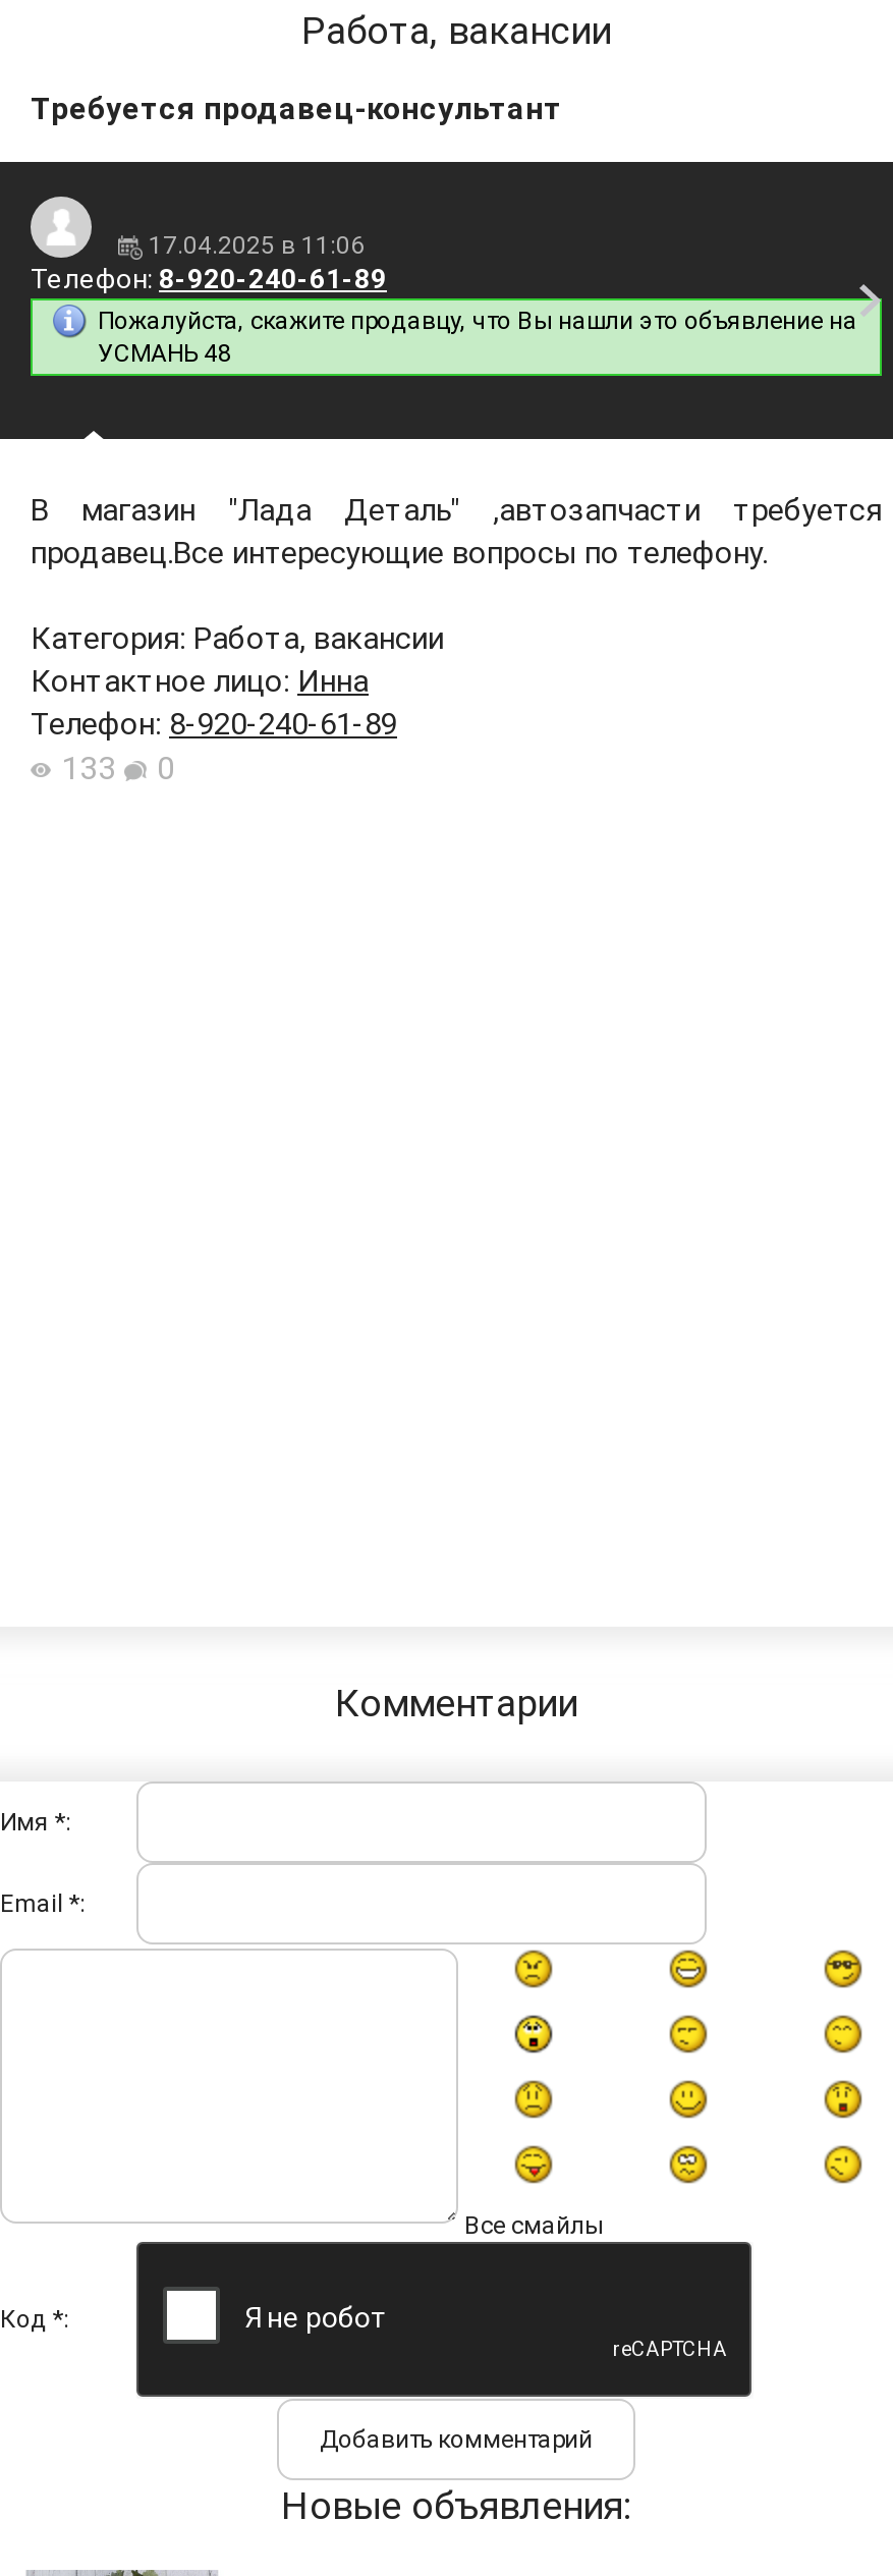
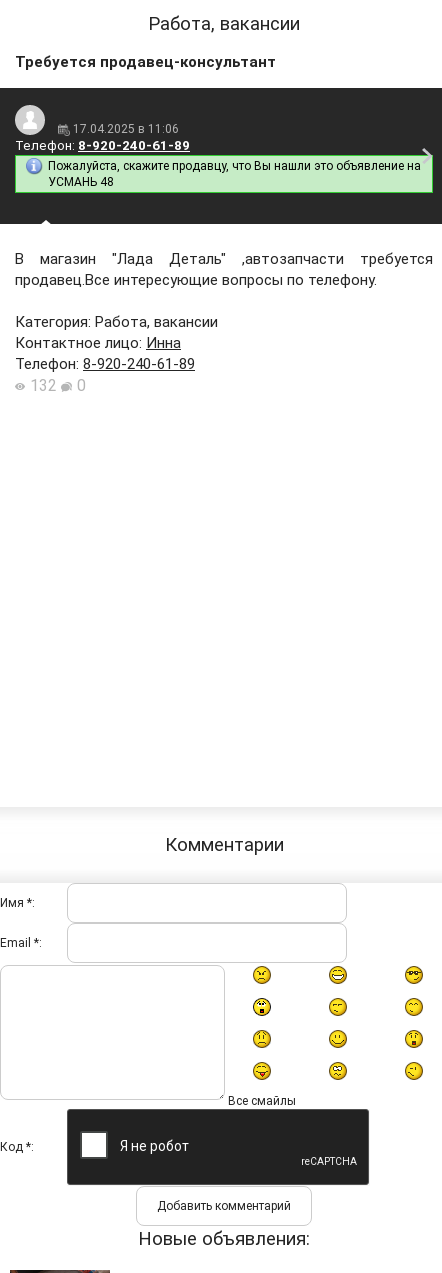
[61,749,175,787] 133 0 -> [30,376,86,395] 132 0

